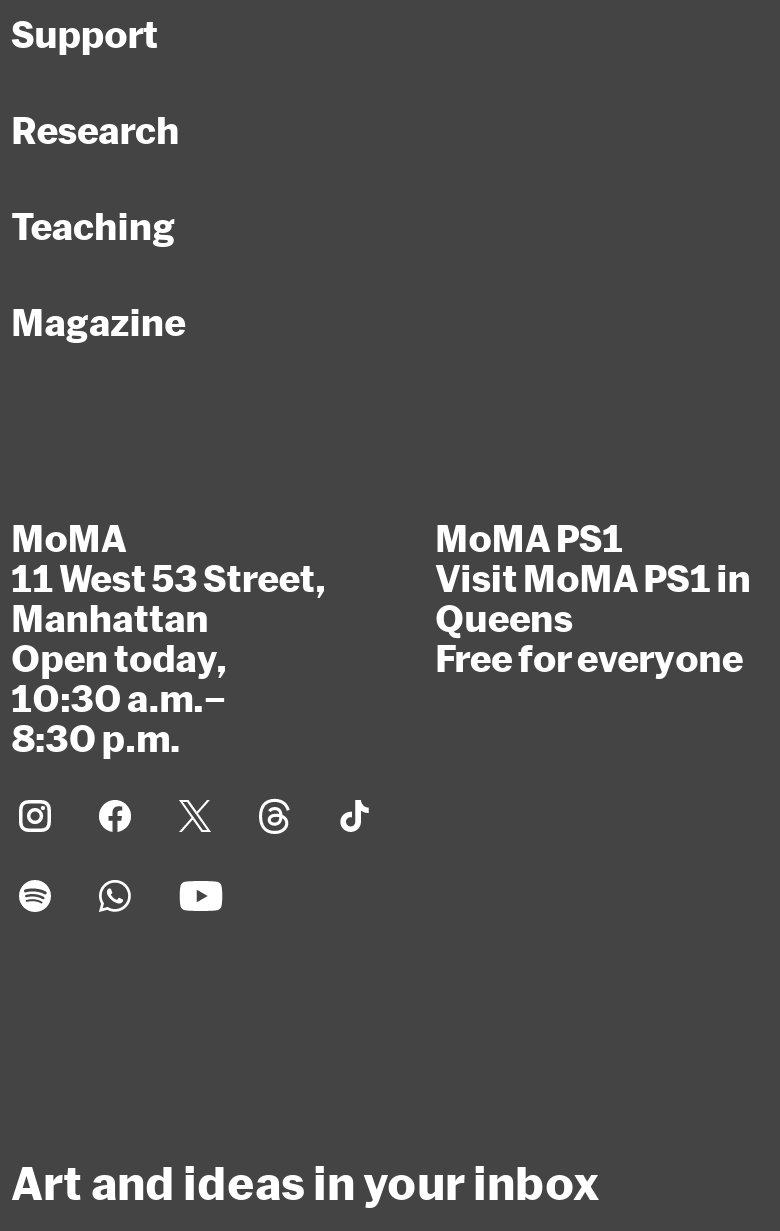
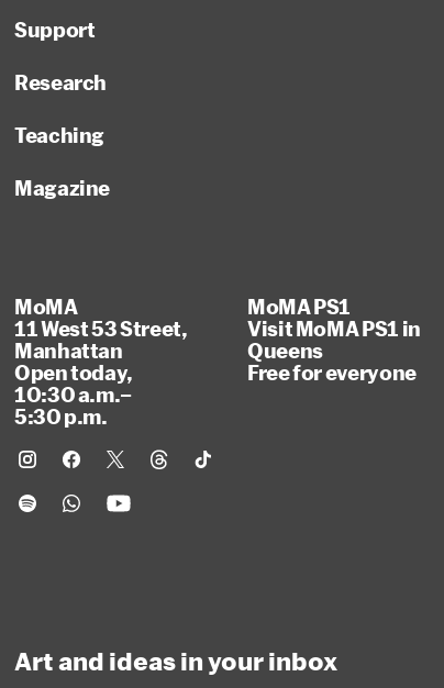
[11,716,181,760] 8:30 p.m. -> [14,405,107,429] 5:30 p.m.

